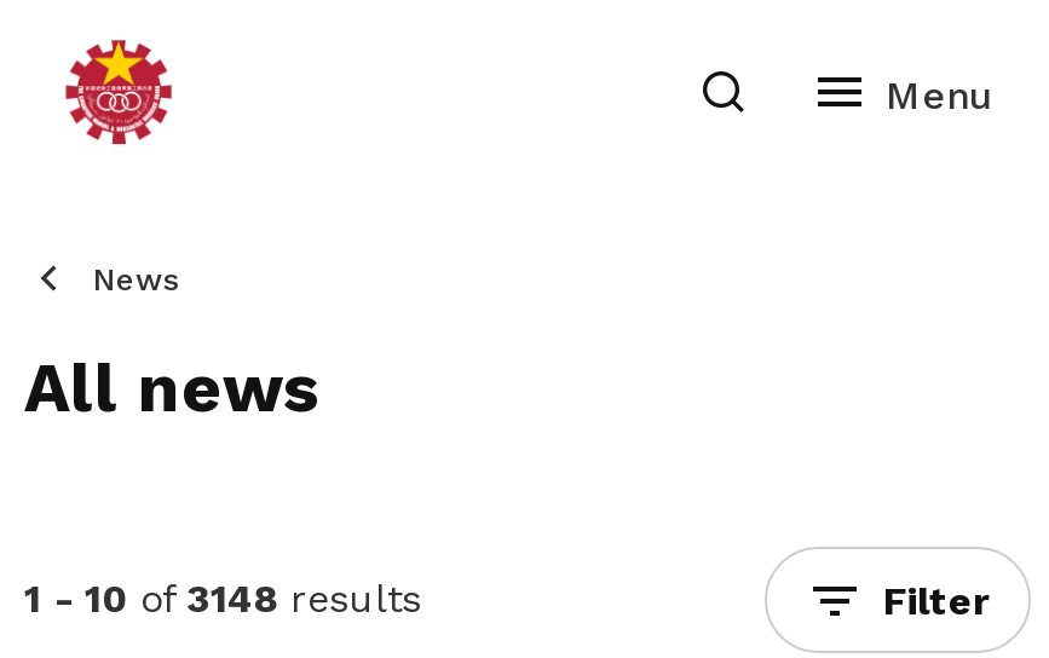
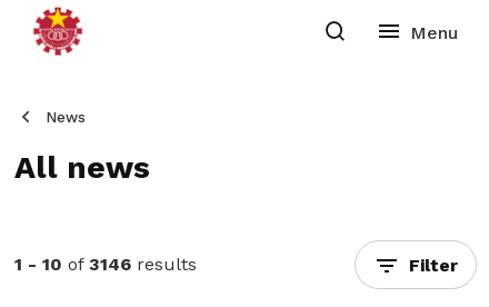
[24,576,421,622] 1 - 10 of 3148 results -> [14,254,197,275] 1 - 10 of 3146 results

